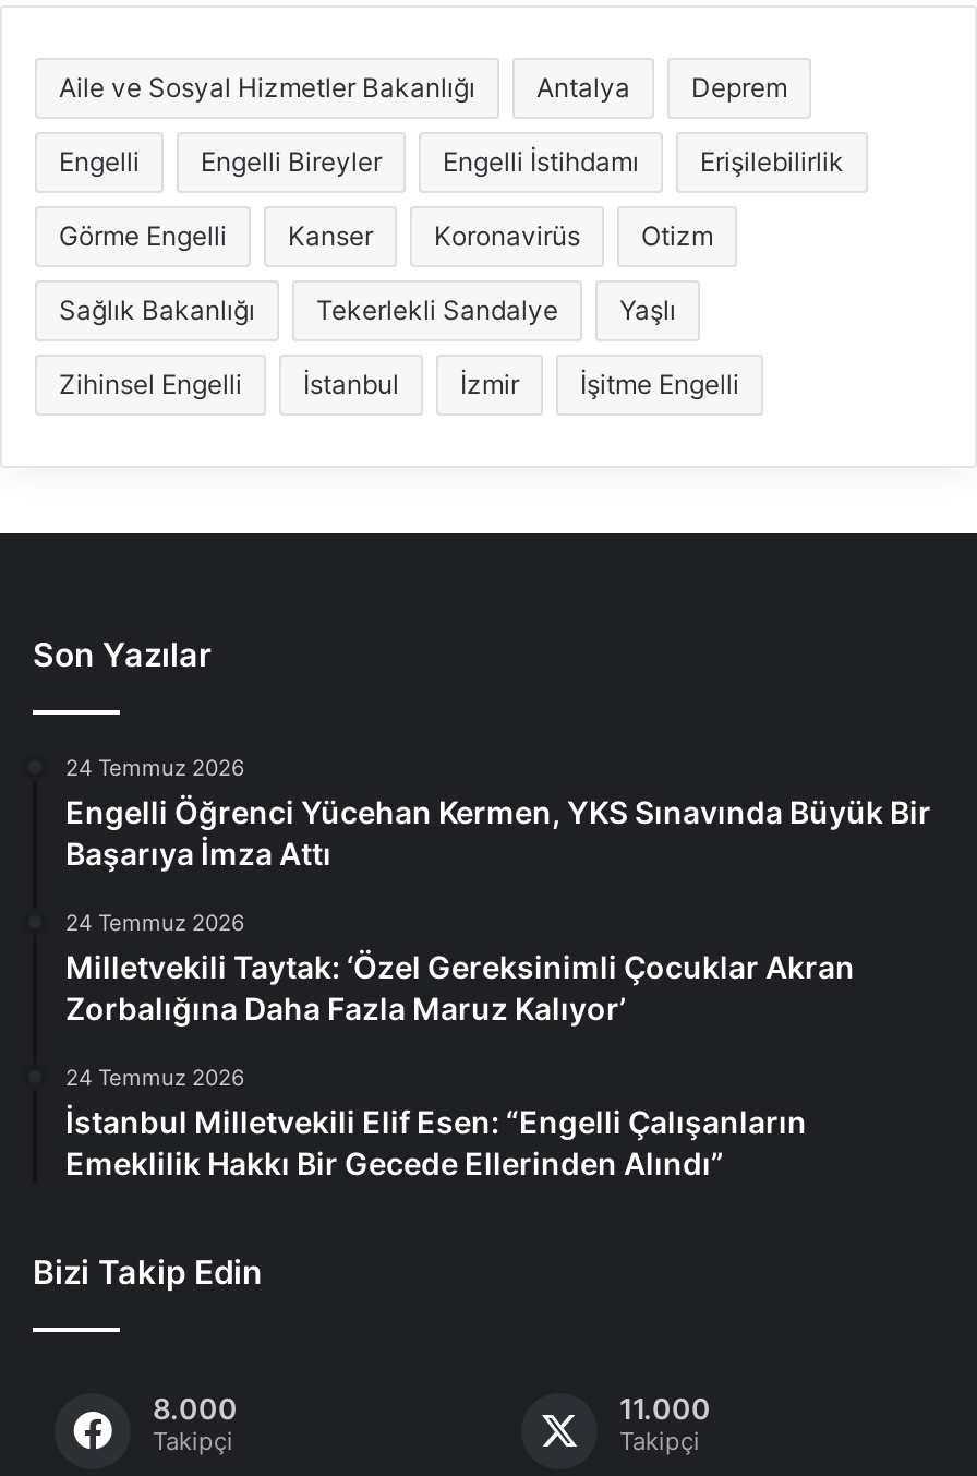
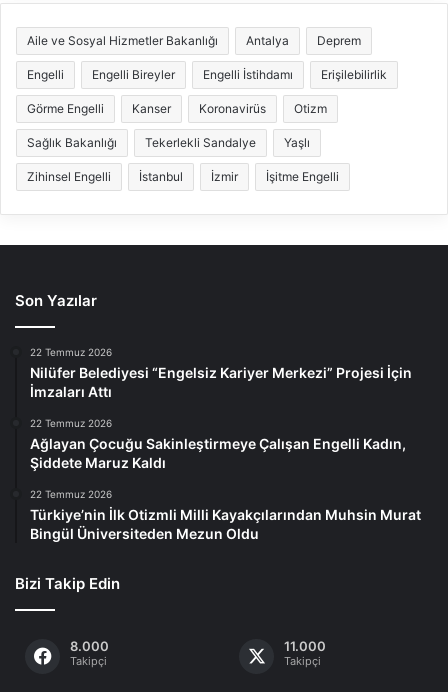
[65,754,931,872] 24 Temmuz 2026 | Engelli Öğrenci Yücehan Kermen, YKS Sınavında Büyük Bir | Başarıya İmza Attı -> [30,346,412,400] 22 Temmuz 2026 | Nilüfer Belediyesi “Engelsiz Kariyer Merkezi” Projesi İçin | İmzaları Attı
[65,909,855,1027] 24 Temmuz 2026 | Milletvekili Taytak: ‘Özel Gereksinimli Çocuklar Akran | Zorbalığına Daha Fazla Maruz Kalıyor’ -> [30,417,406,471] 22 Temmuz 2026 | Ağlayan Çocuğu Sakinleştirmeye Çalışan Engelli Kadın, | Şiddete Maruz Kaldı
[65,1064,807,1182] 24 Temmuz 2026 | İstanbul Milletvekili Elif Esen: “Engelli Çalışanların | Emeklilik Hakkı Bir Gecede Ellerinden Alındı” -> [30,488,421,542] 22 Temmuz 2026 | Türkiye’nin İlk Otizmli Milli Kayakçılarından Muhsin Murat | Bingül Üniversiteden Mezun Oldu

